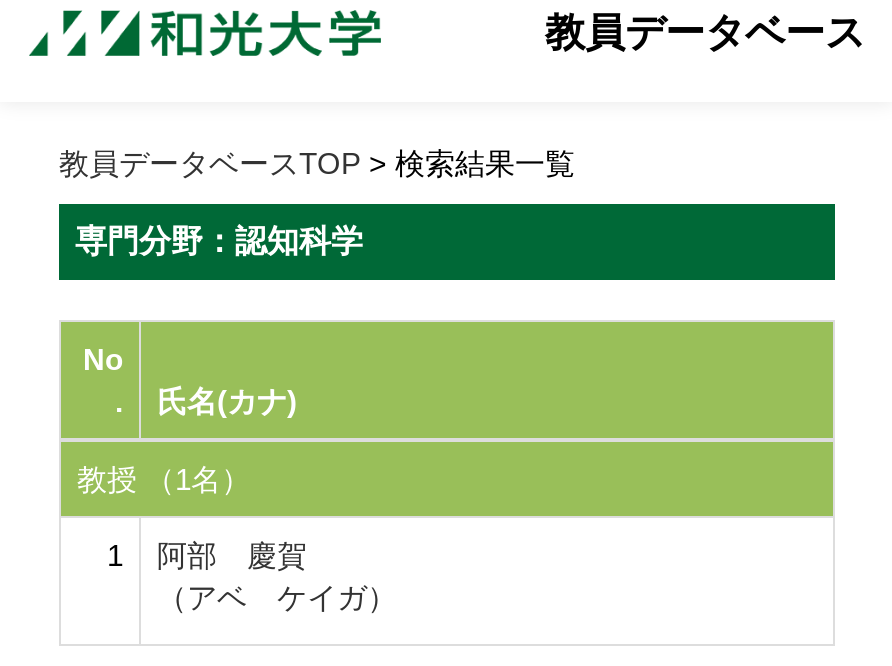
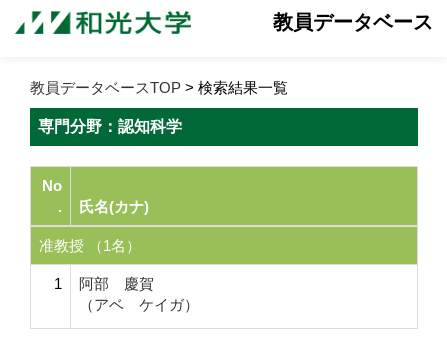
[77,462,251,496] 教授 （1名） -> [39,237,141,254] 准教授 （1名）

